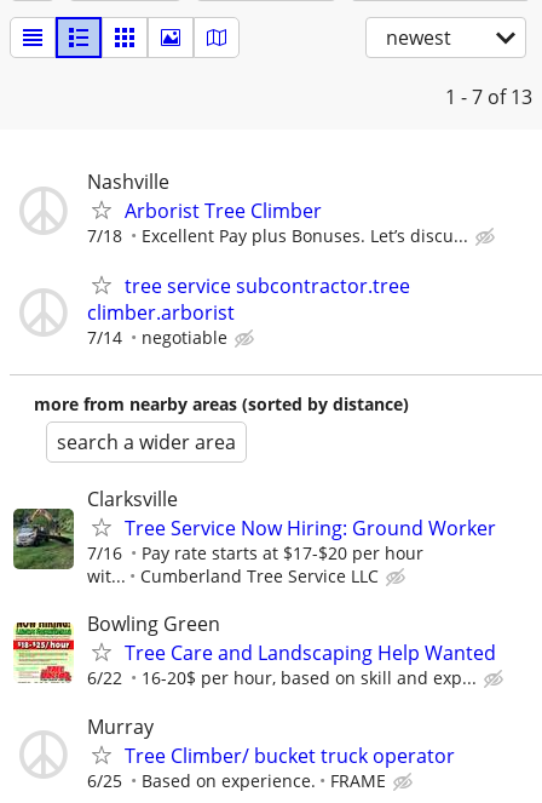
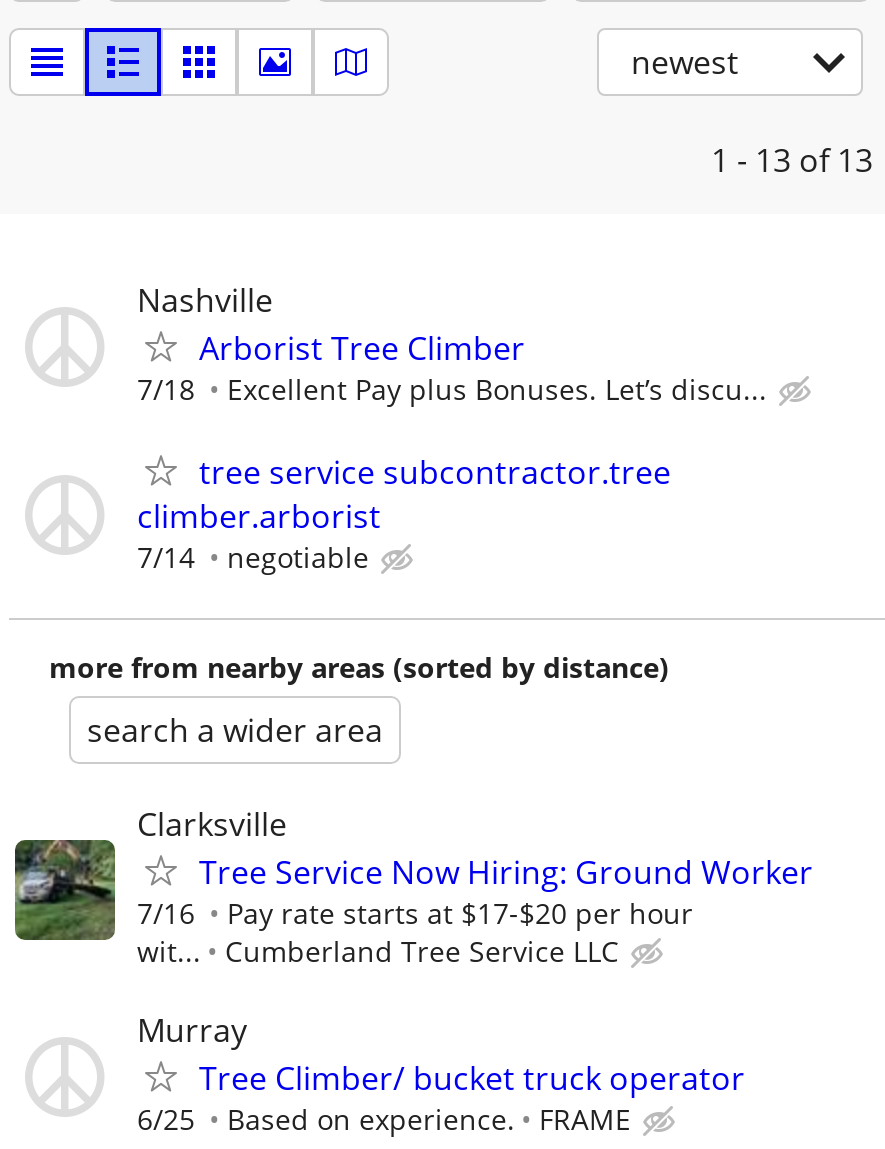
[445,84,532,110] 1 - 7 of 13 -> [711,138,873,182] 1 - 13 of 13
[12,611,496,690] [image] | Bowling Green | Tree Care and Landscaping Help Wanted | 6/22 | 16-20$ per hour, based on skill and exp... -> none

